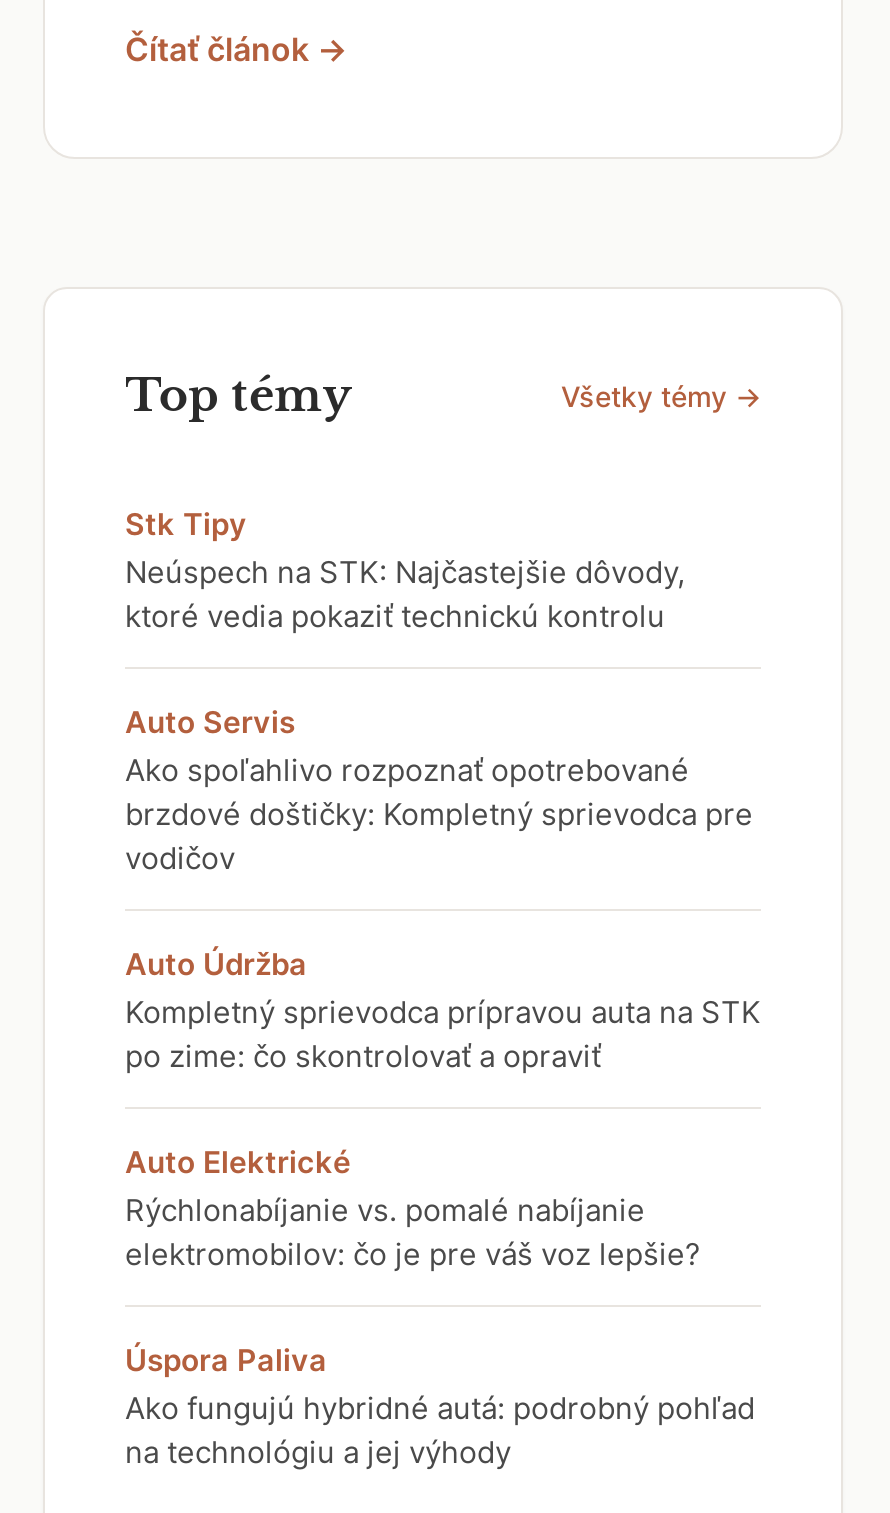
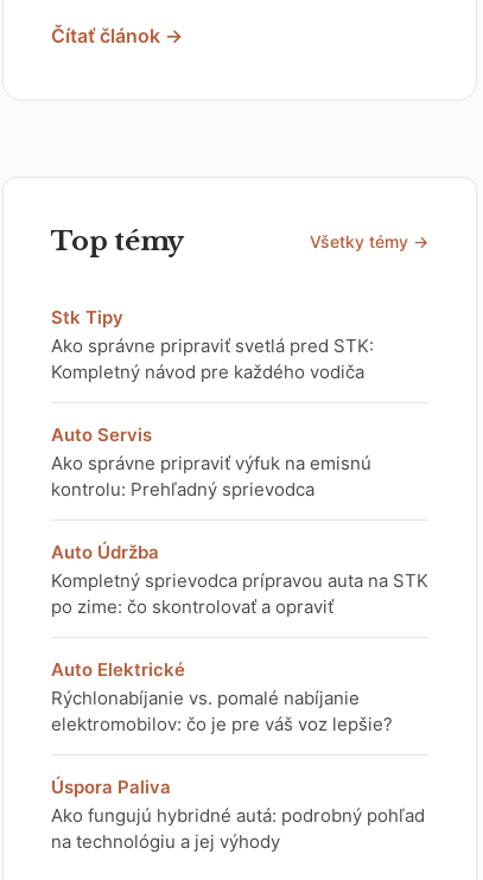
[125,553,685,635] Neúspech na STK: Najčastejšie dôvody, | ktoré vedia pokaziť technickú kontrolu -> [51,334,374,383] Ako správne pripraviť svetlá pred STK: | Kompletný návod pre každého vodiča
[125,751,753,877] Ako spoľahlivo rozpoznať opotrebované | brzdové doštičky: Kompletný sprievodca pre | vodičov -> [51,452,371,500] Ako správne pripraviť výfuk na emisnú | kontrolu: Prehľadný sprievodca

